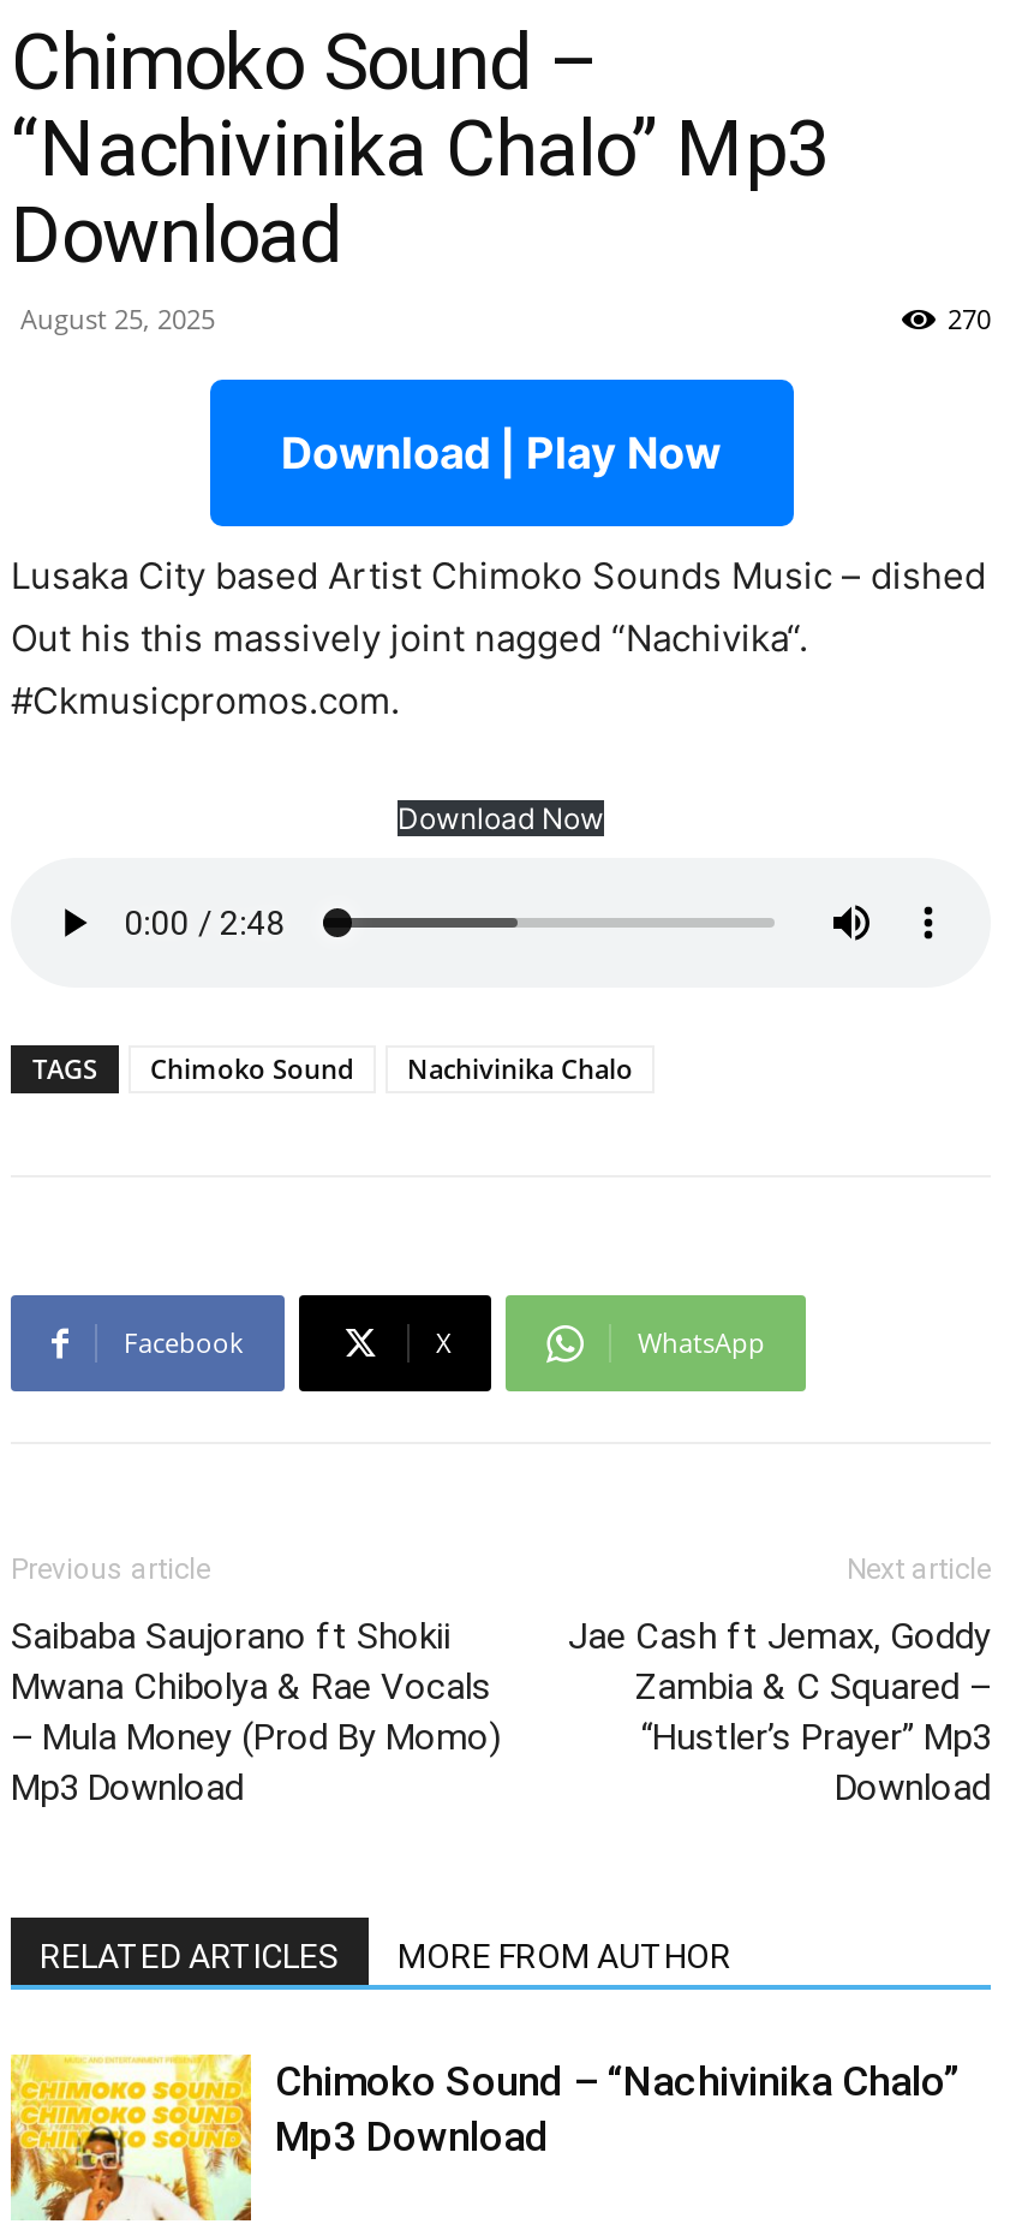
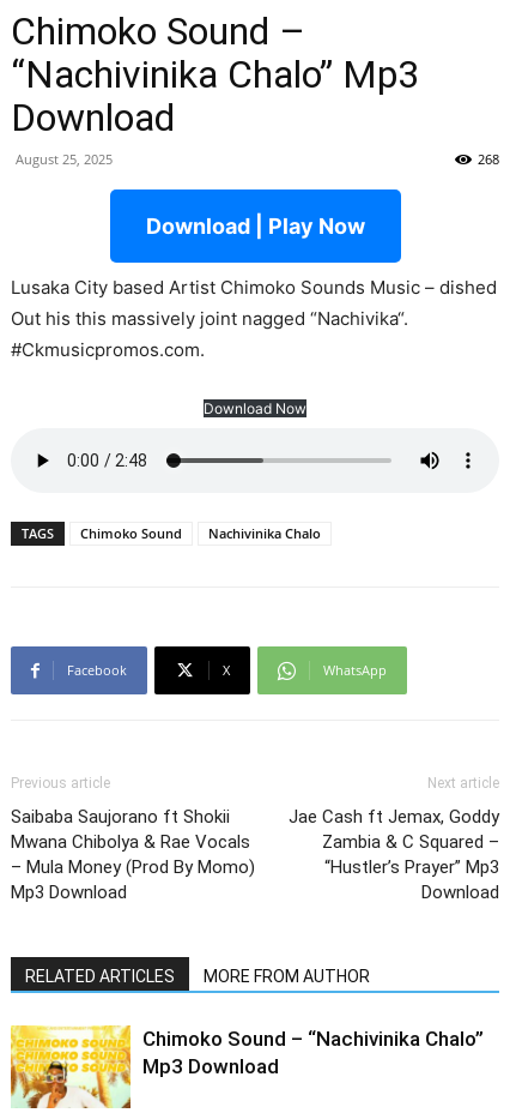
[948,300,991,336] 270 -> [478,150,499,168] 268

